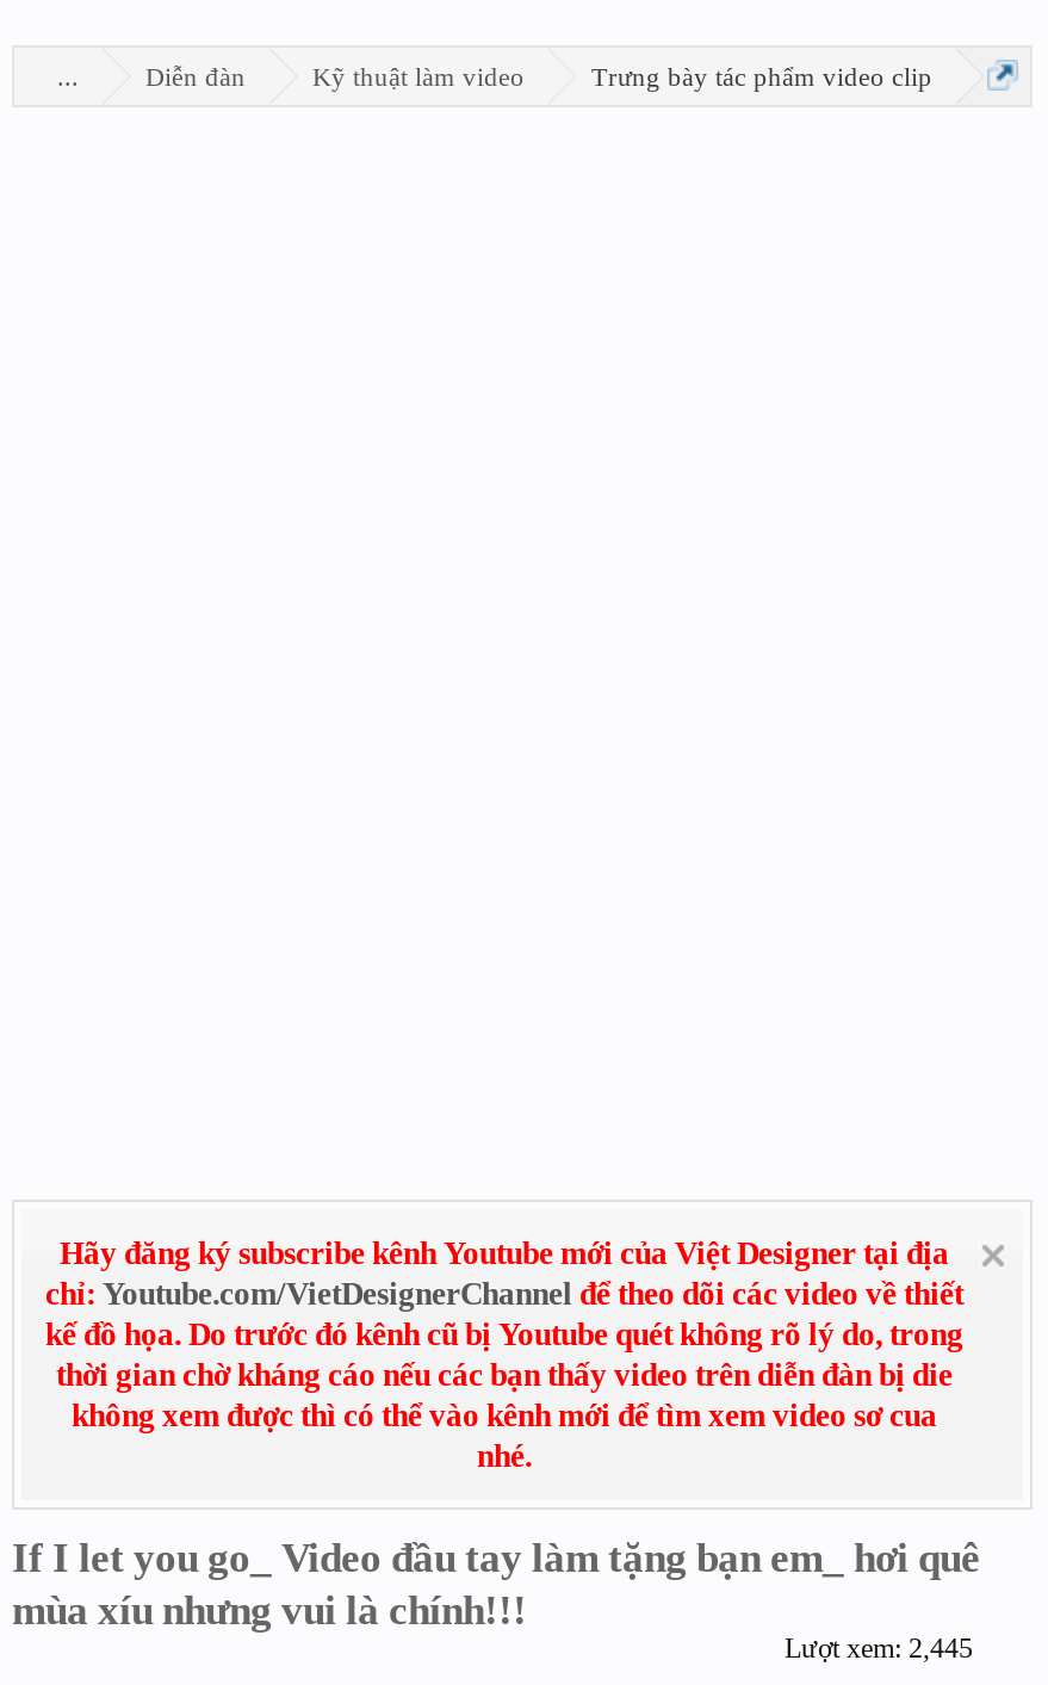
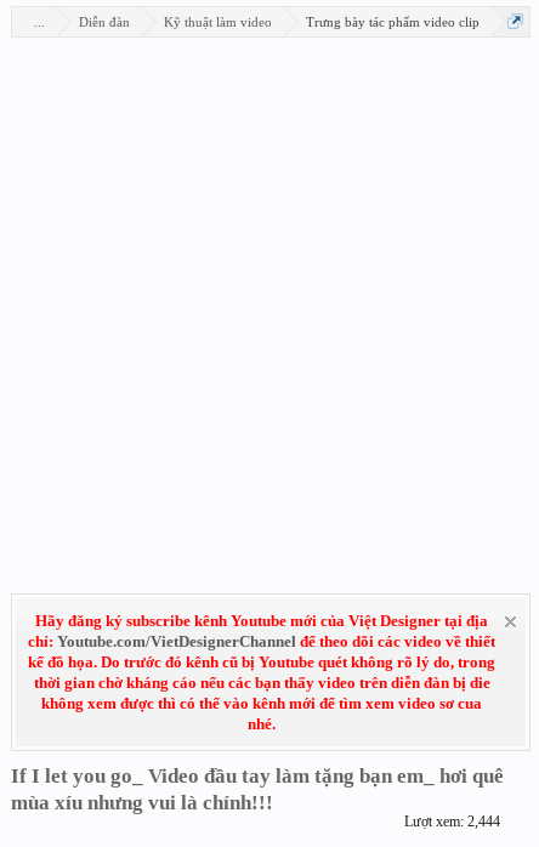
[785,1631,973,1665] Lượt xem: 2,445 -> [404,813,500,830] Lượt xem: 2,444

